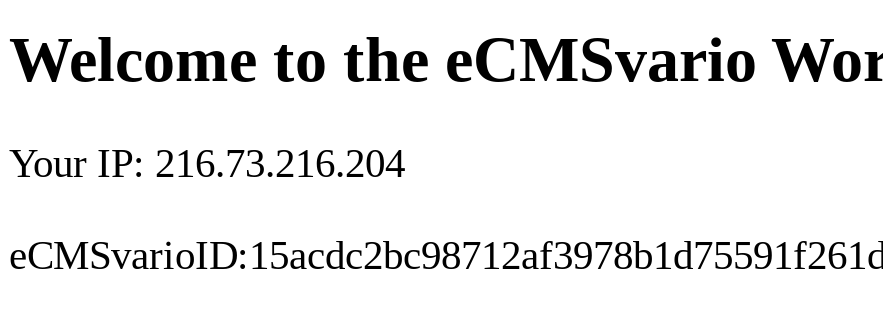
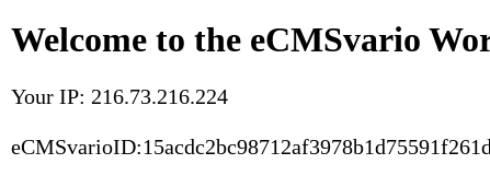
[9,141,405,185] Your IP: 216.73.216.204 -> [11,84,228,108] Your IP: 216.73.216.224

